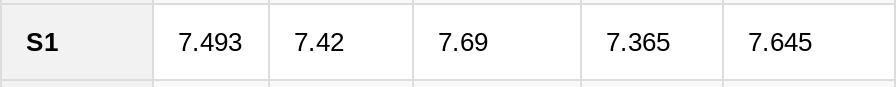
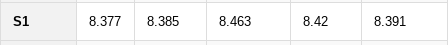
[178,27,242,57] 7.493 -> [89,14,121,29] 8.377
[294,27,344,57] 7.42 -> [147,14,179,29] 8.385
[438,27,488,57] 7.69 -> [219,14,251,29] 8.463
[606,27,670,57] 7.365 -> [303,14,328,29] 8.42
[748,27,812,57] 7.645 -> [374,14,406,29] 8.391

